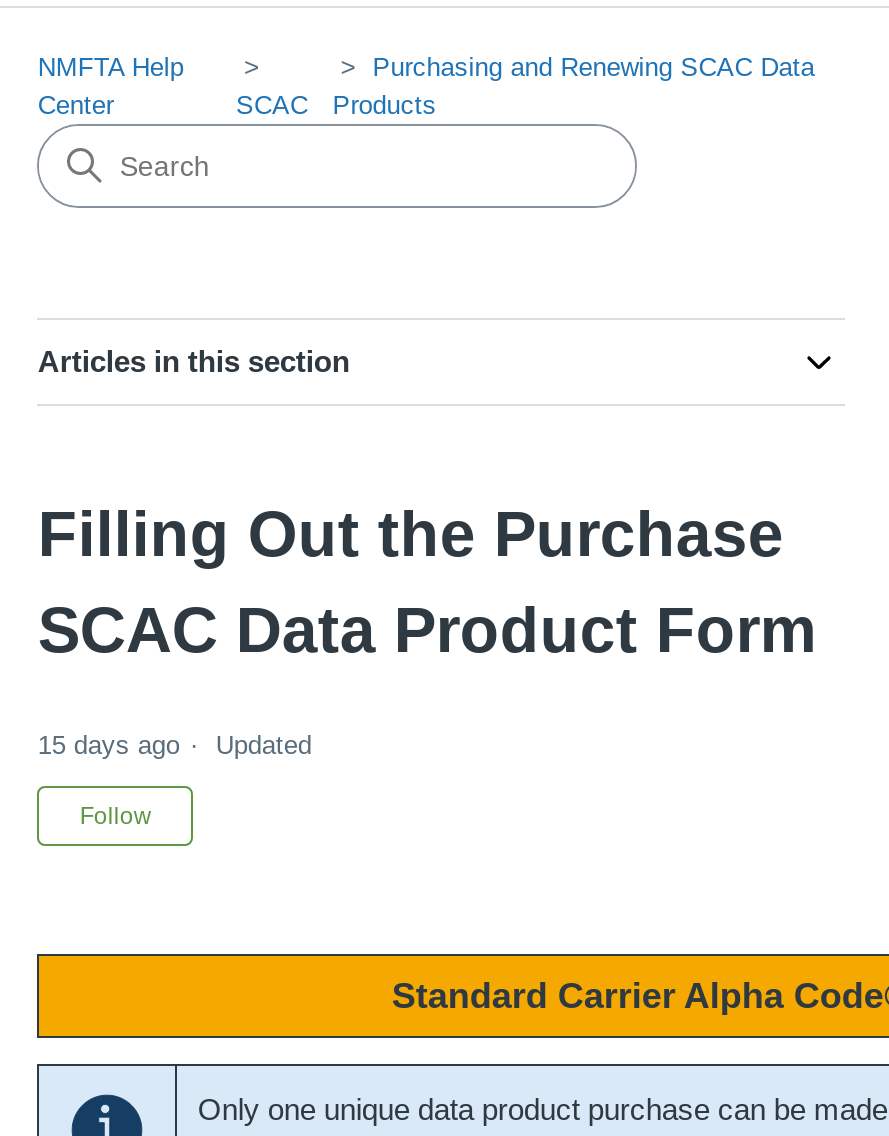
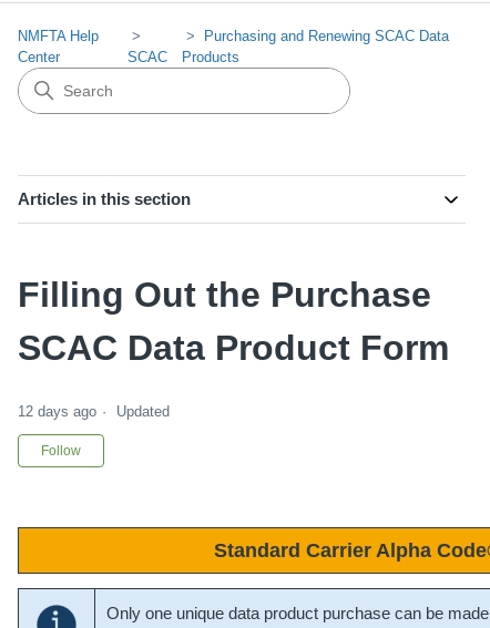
[38,731,312,761] 15 days ago Updated -> [18,404,170,420] 12 days ago Updated

